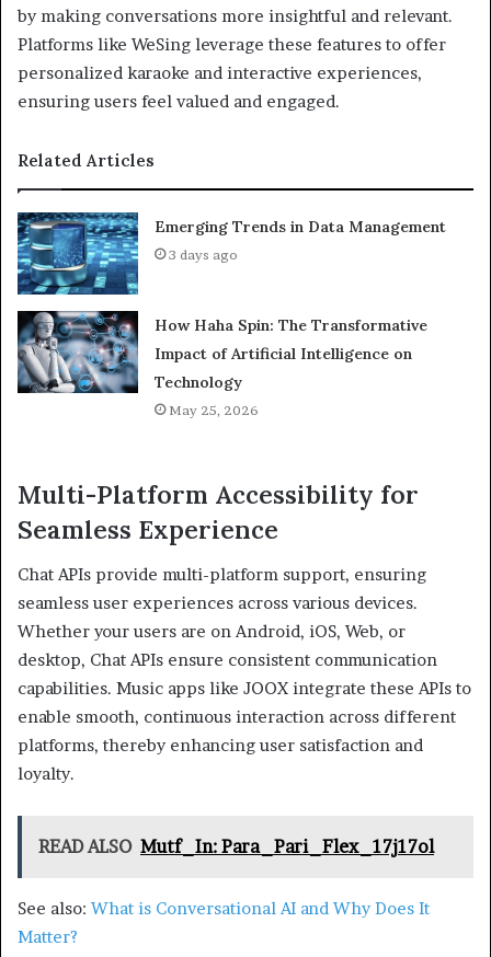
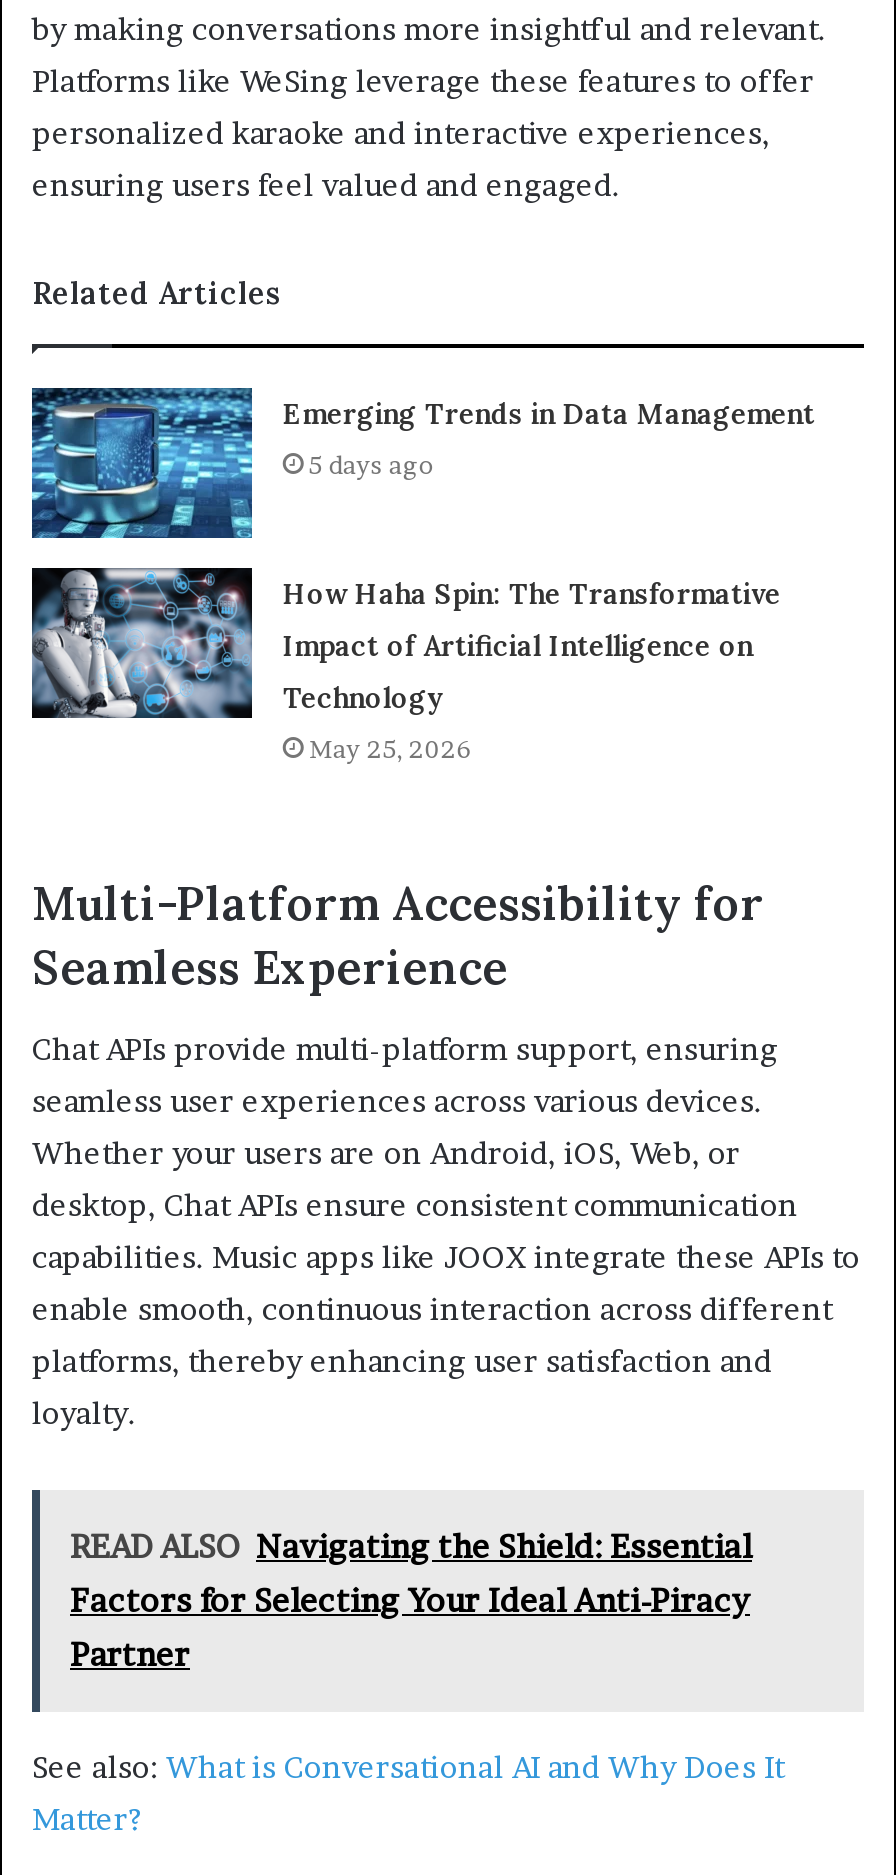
[169,247,238,263] 3 days ago -> [309,451,435,481] 5 days ago
[38,835,434,857] READ ALSO Mutf_In: Para_Pari_Flex_17j17ol -> [70,1526,752,1674] READ ALSO Navigating the Shield: Essential | Factors for Selecting Your Ideal Anti-Piracy | Partner

